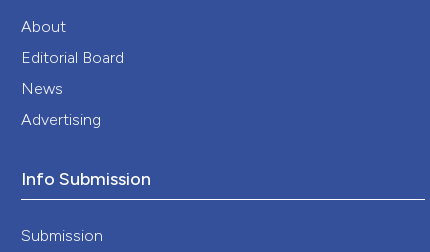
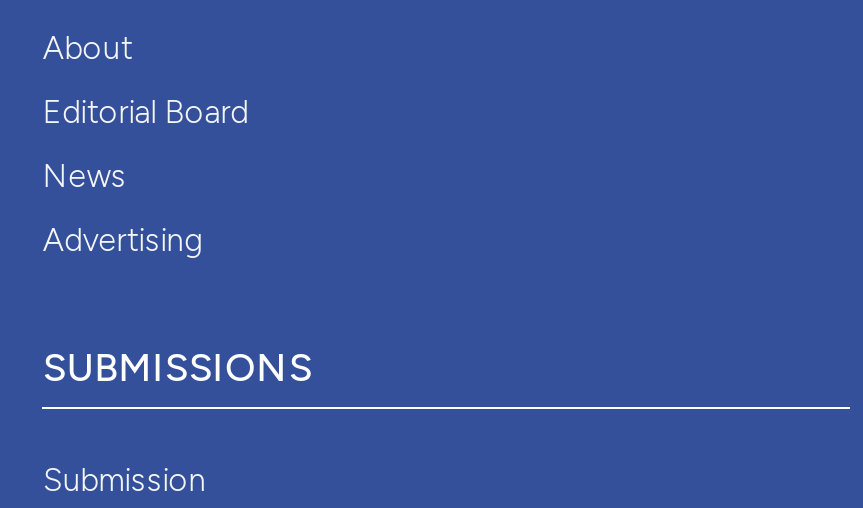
[21,168,151,190] Info Submission -> [43,342,313,390] SUBMISSIONS

